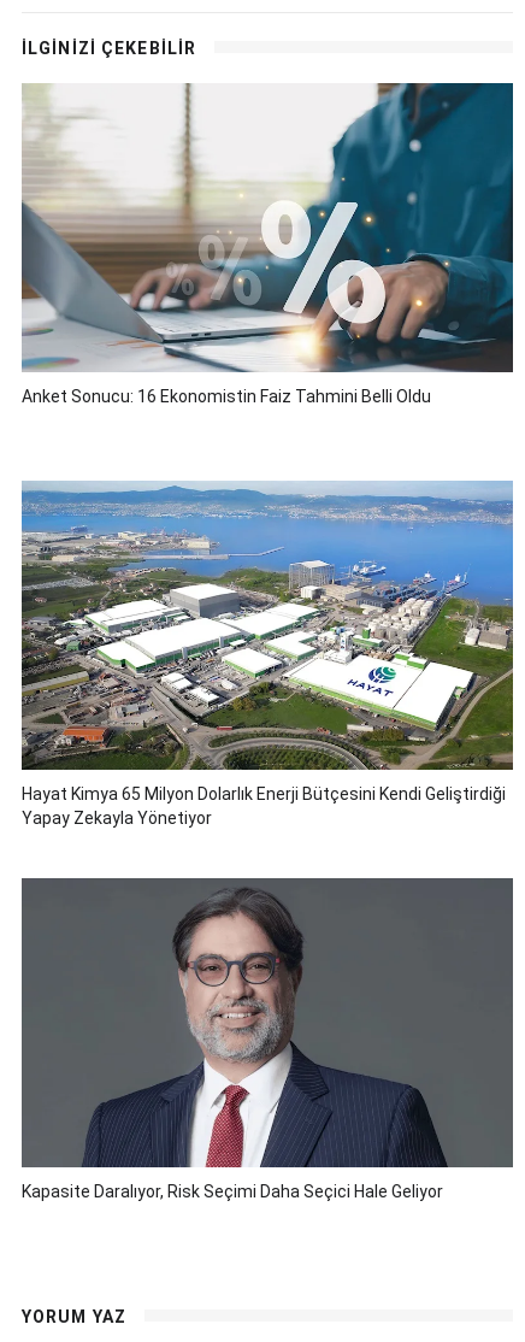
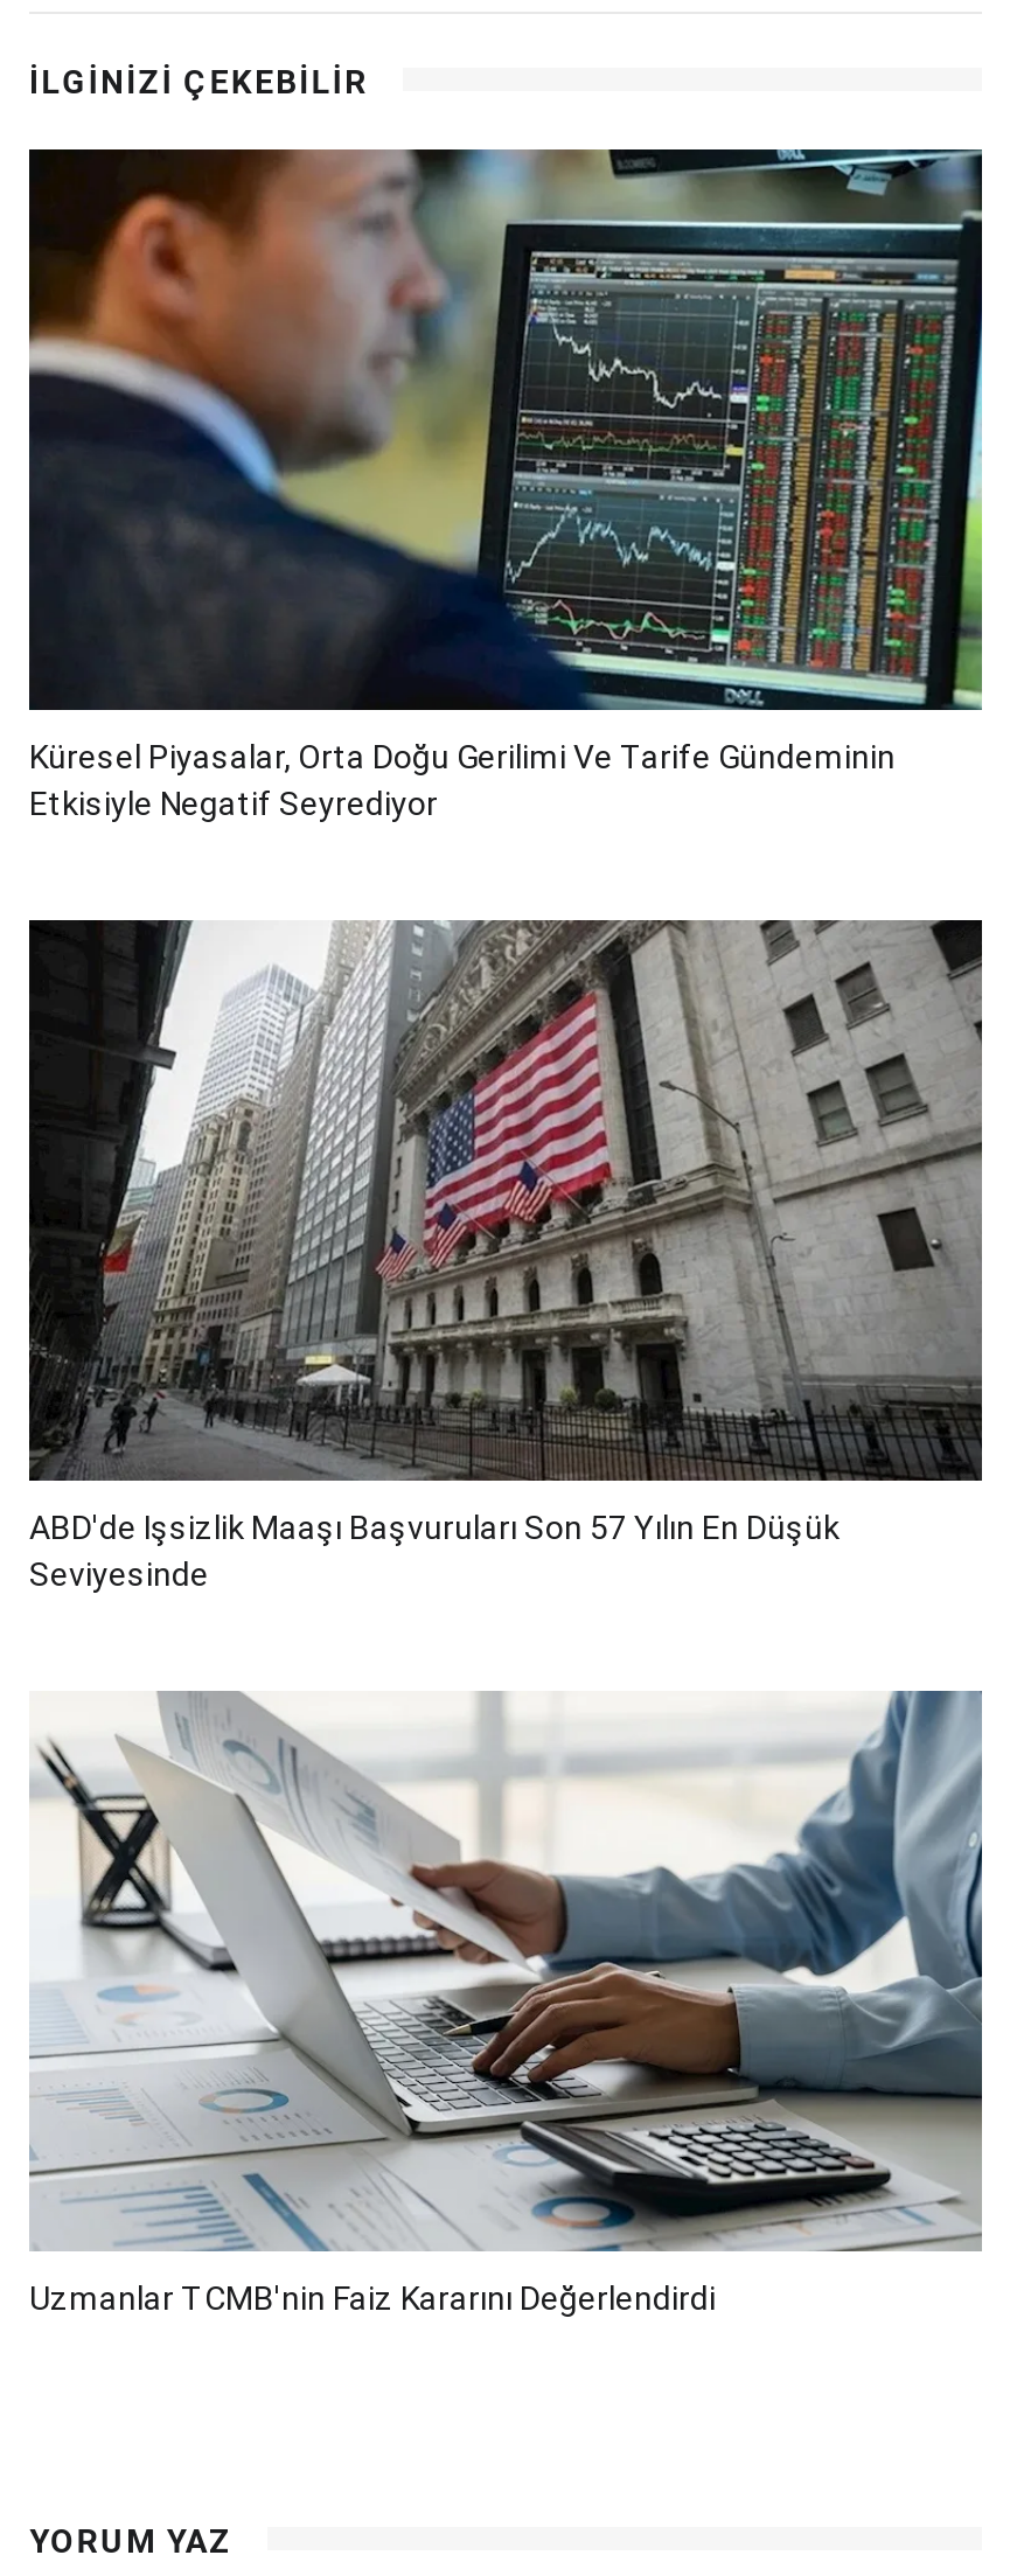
[20,82,514,406] [image] | Anket Sonucu: 16 Ekonomistin Faiz Tahmini Belli Oldu -> [27,147,984,822] [image] | Küresel Piyasalar, Orta Doğu Gerilimi Ve Tarife Gündeminin | Etkisiyle Negatif Seyrediyor
[20,481,514,828] [image] | Hayat Kimya 65 Milyon Dolarlık Enerji Bütçesini Kendi Geliştirdiği | Yapay Zekayla Yönetiyor -> [27,918,984,1593] [image] | ABD'de Işsizlik Maaşı Başvuruları Son 57 Yılın En Düşük | Seviyesinde
[20,877,513,1201] [image] | Kapasite Daralıyor, Risk Seçimi Daha Seçici Hale Geliyor -> [29,1691,982,2317] [image] | Uzmanlar TCMB'nin Faiz Kararını Değerlendirdi

